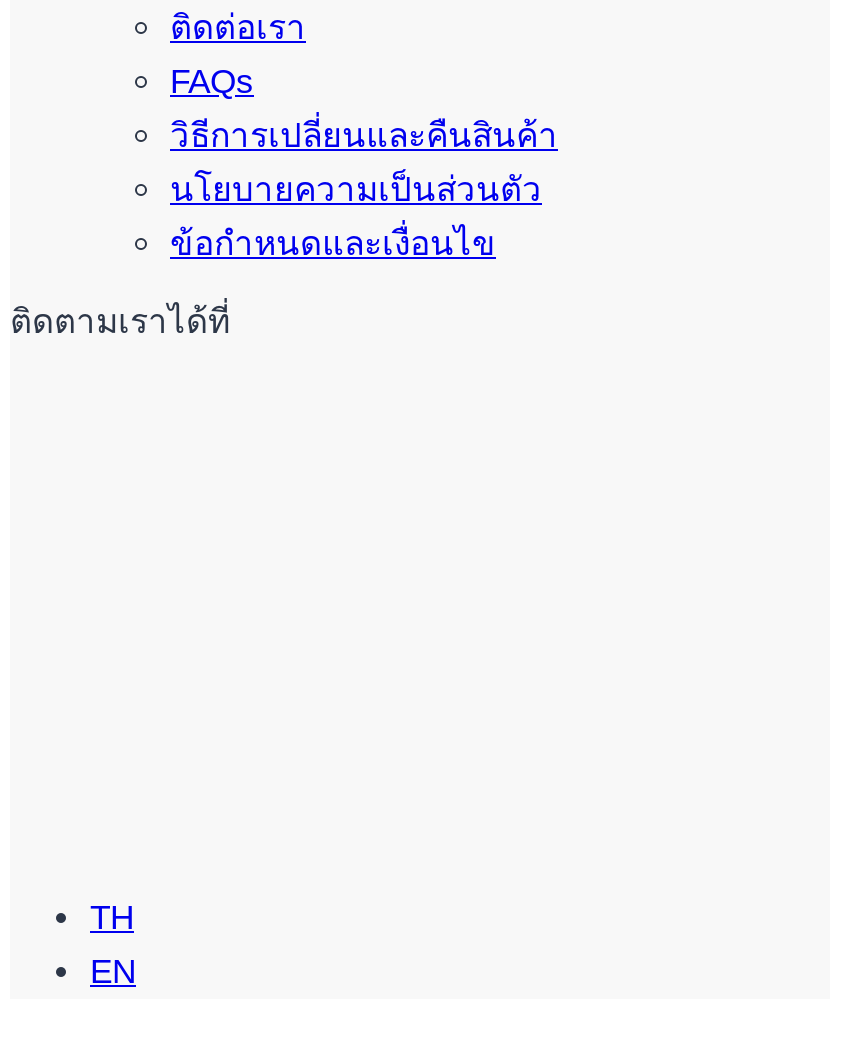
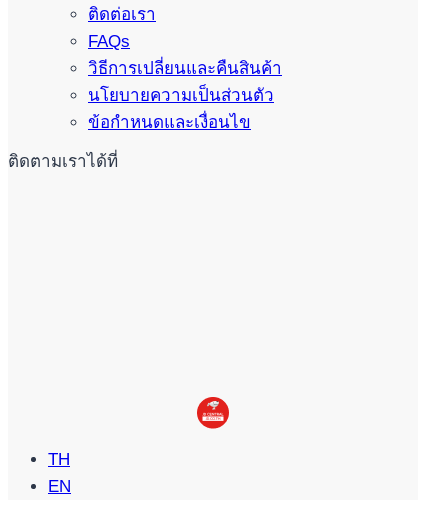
none -> [196,396,230,430] [image]

